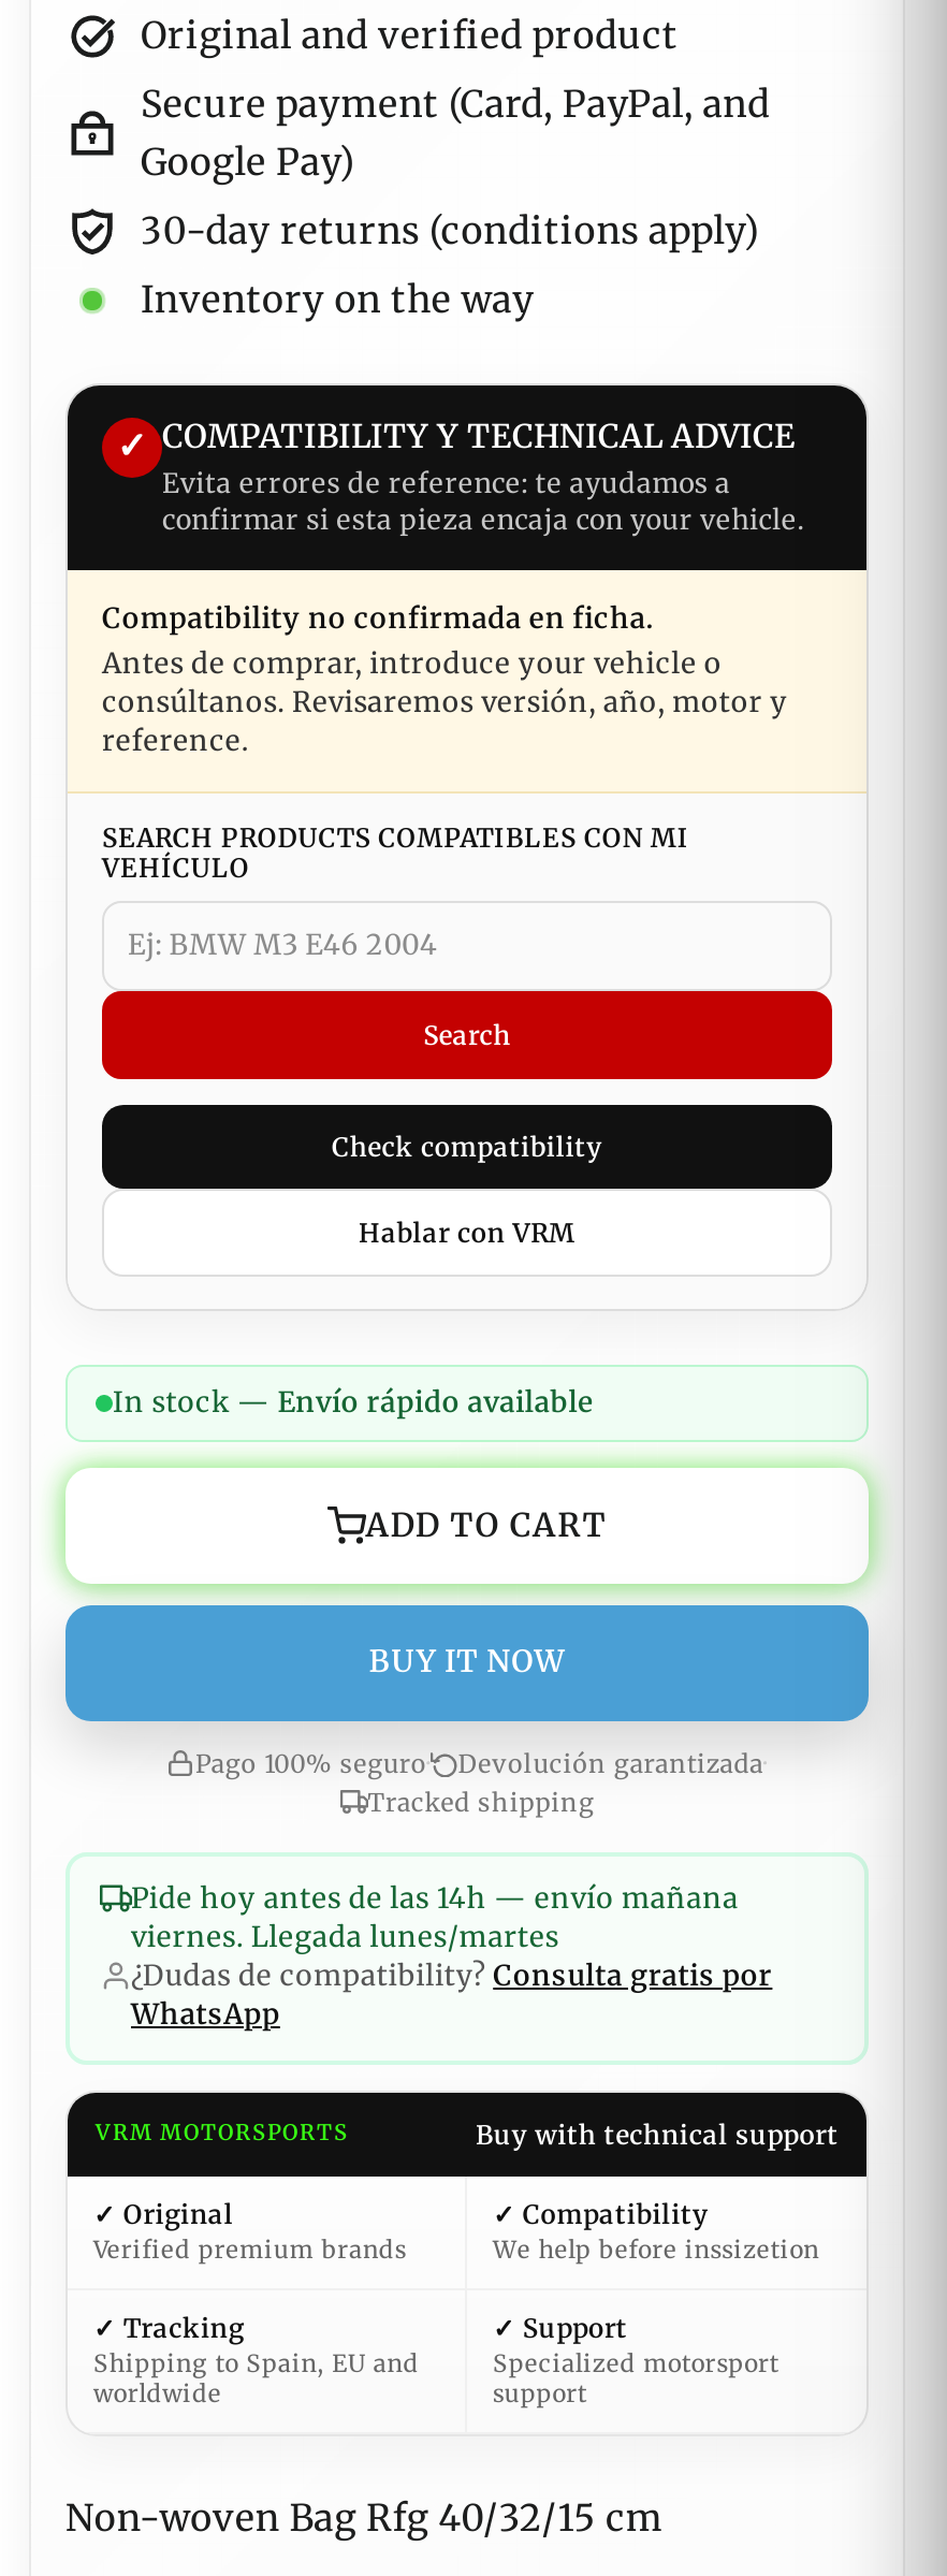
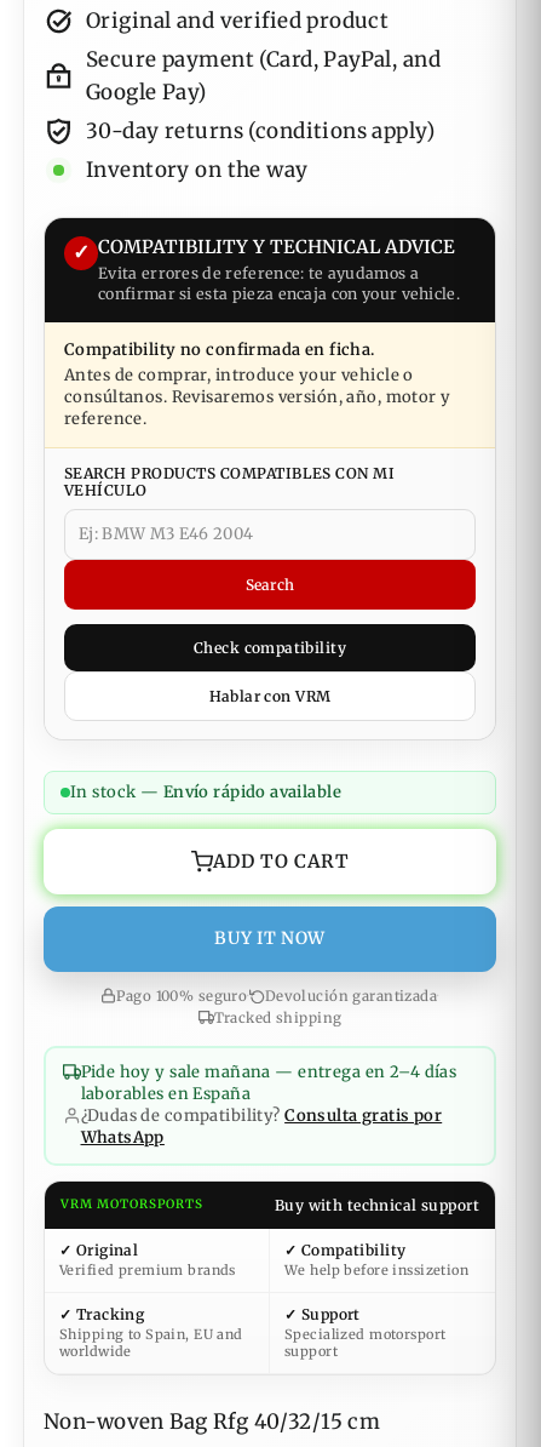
[131,1881,739,1956] Pide hoy antes de las 14h — envío mañana | viernes. Llegada lunes/martes -> [80,1062,457,1105] Pide hoy y sale mañana — entrega en 2–4 días | laborables en España

